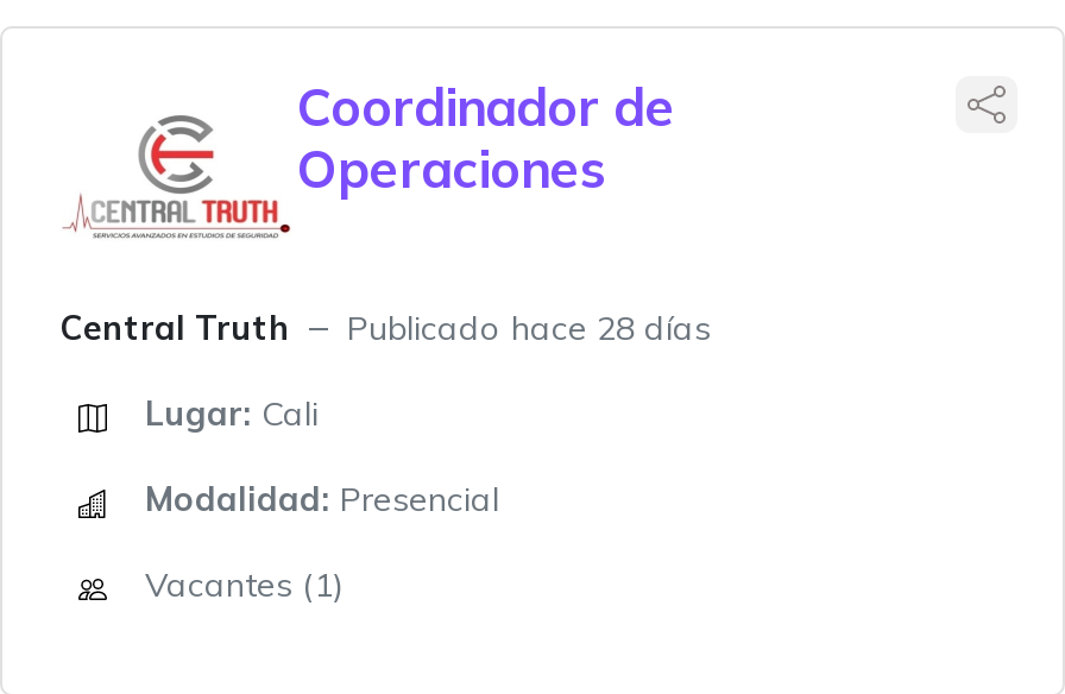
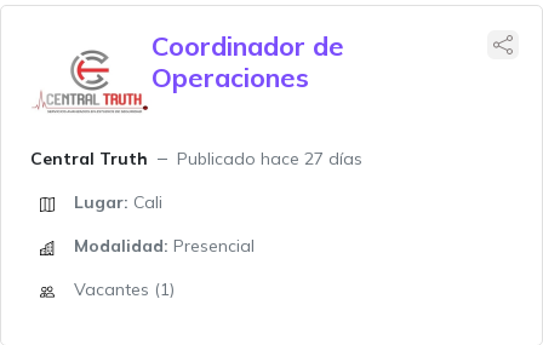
[347,307,711,349] Publicado hace 28 días -> [177,148,362,169] Publicado hace 27 días

